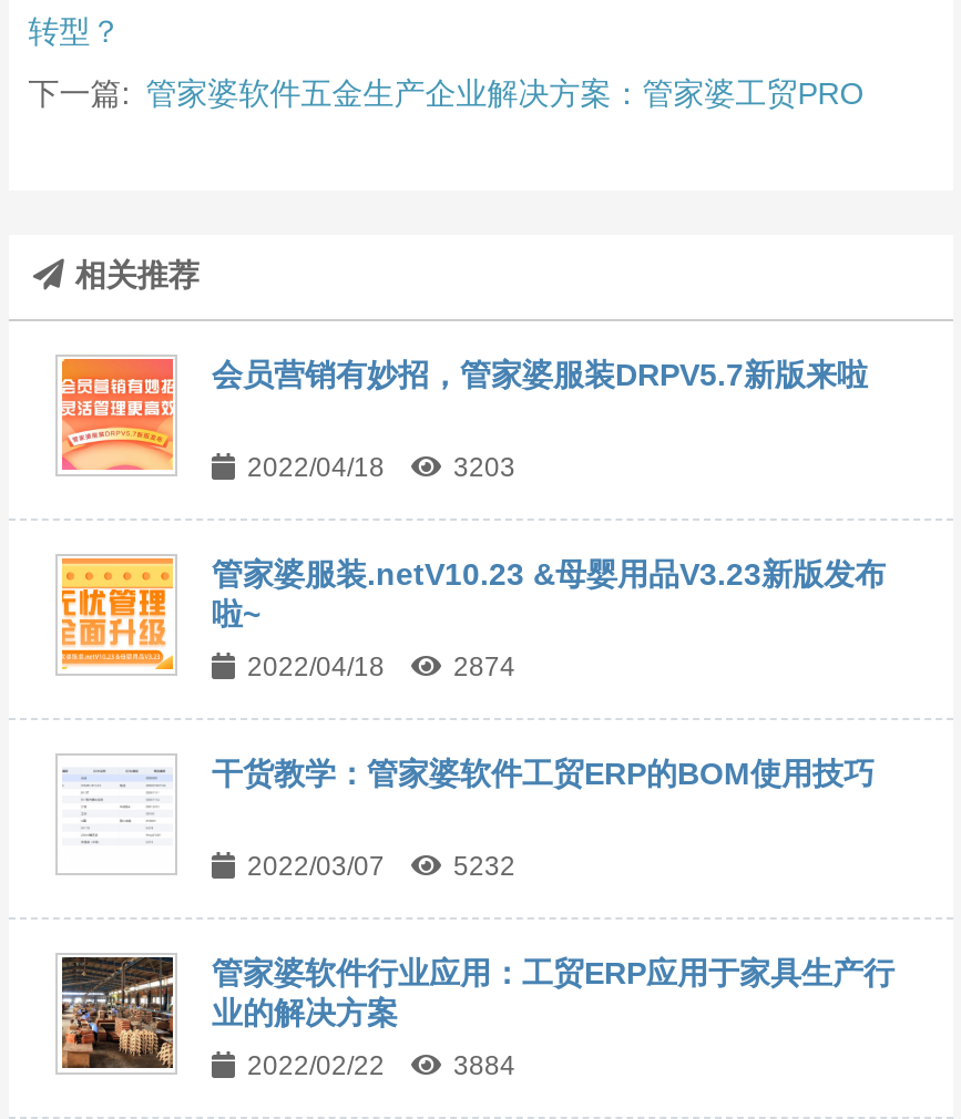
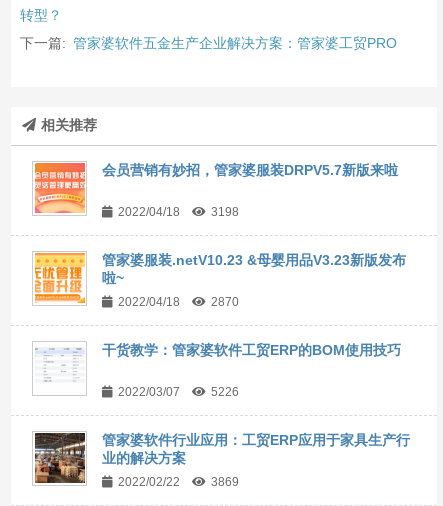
[453,451,515,482] 3203 -> [211,205,239,219] 3198
[453,651,515,682] 2874 -> [211,295,239,309] 2870
[453,850,515,881] 5232 -> [211,385,239,399] 5226
[453,1049,515,1080] 3884 -> [211,475,239,489] 3869

